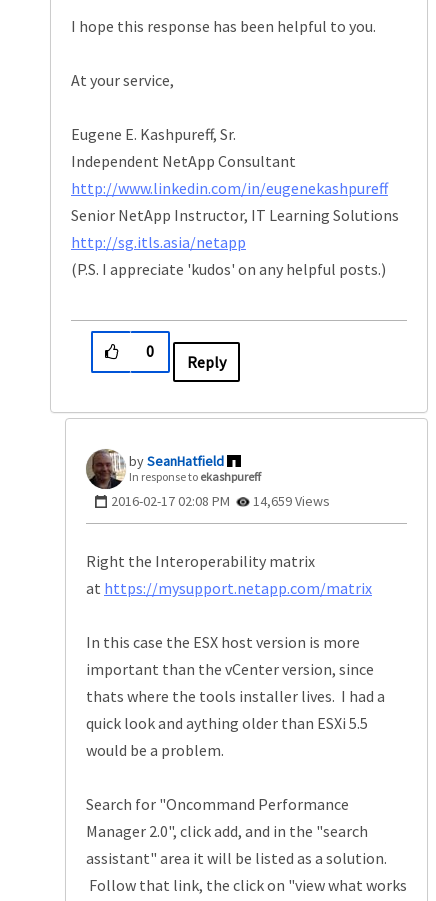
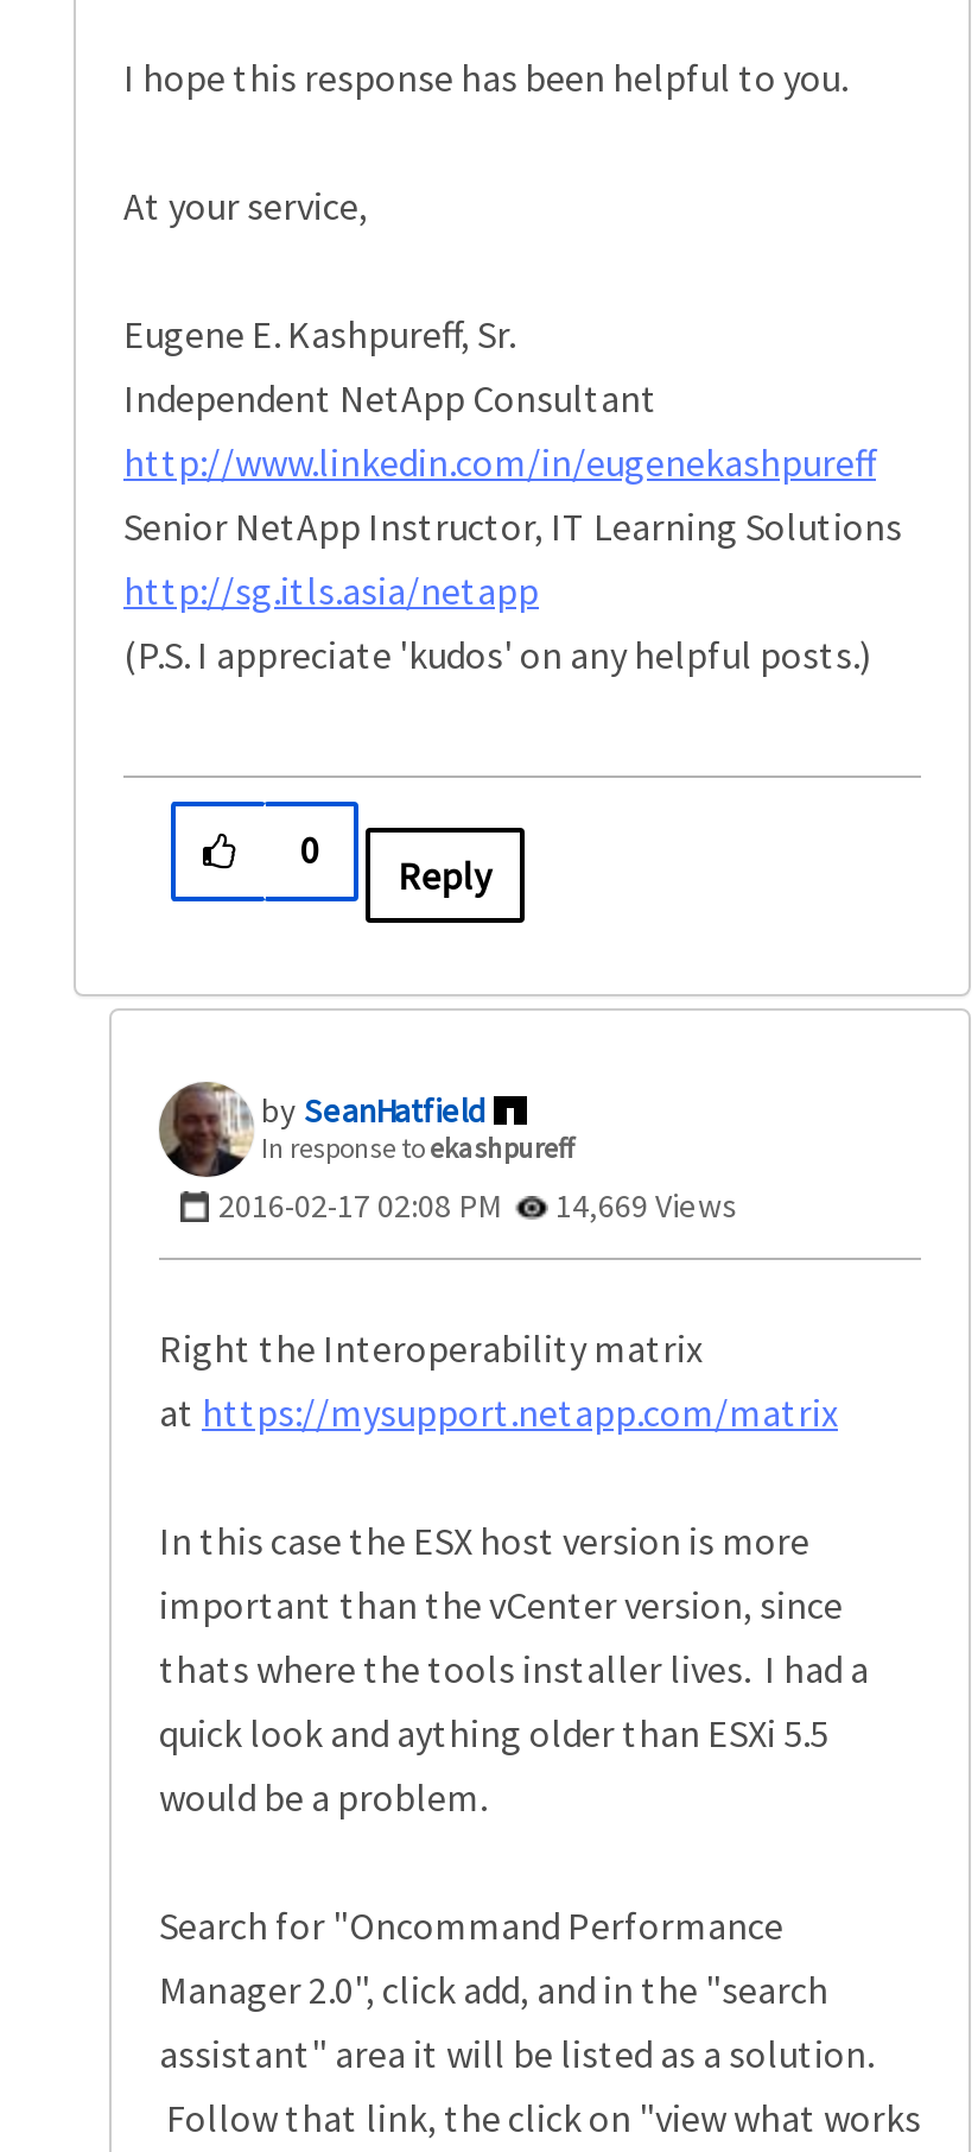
[111,492,330,510] 2016-02-17 02:08 PM 14,659 Views -> [218,1185,738,1227] 2016-02-17 02:08 PM 14,669 Views

